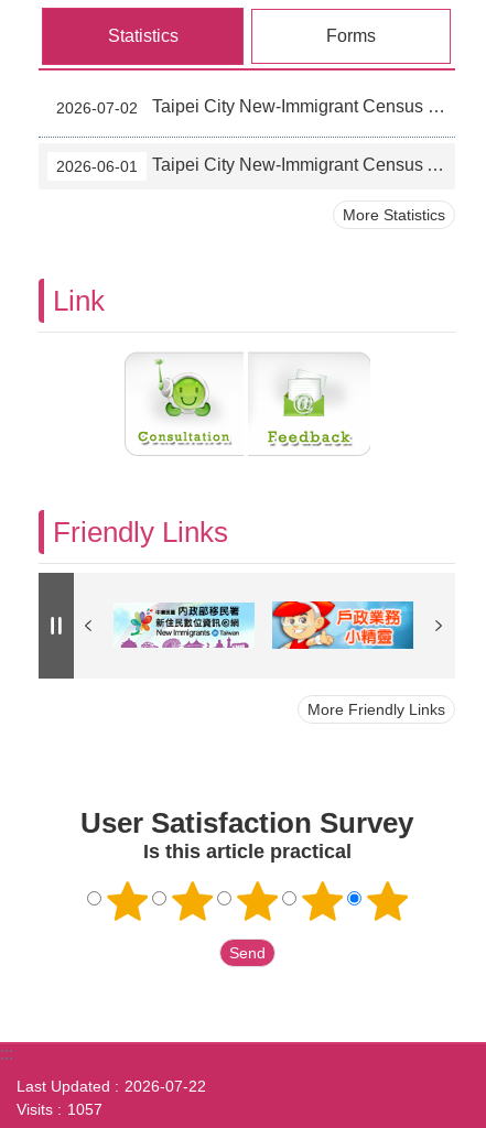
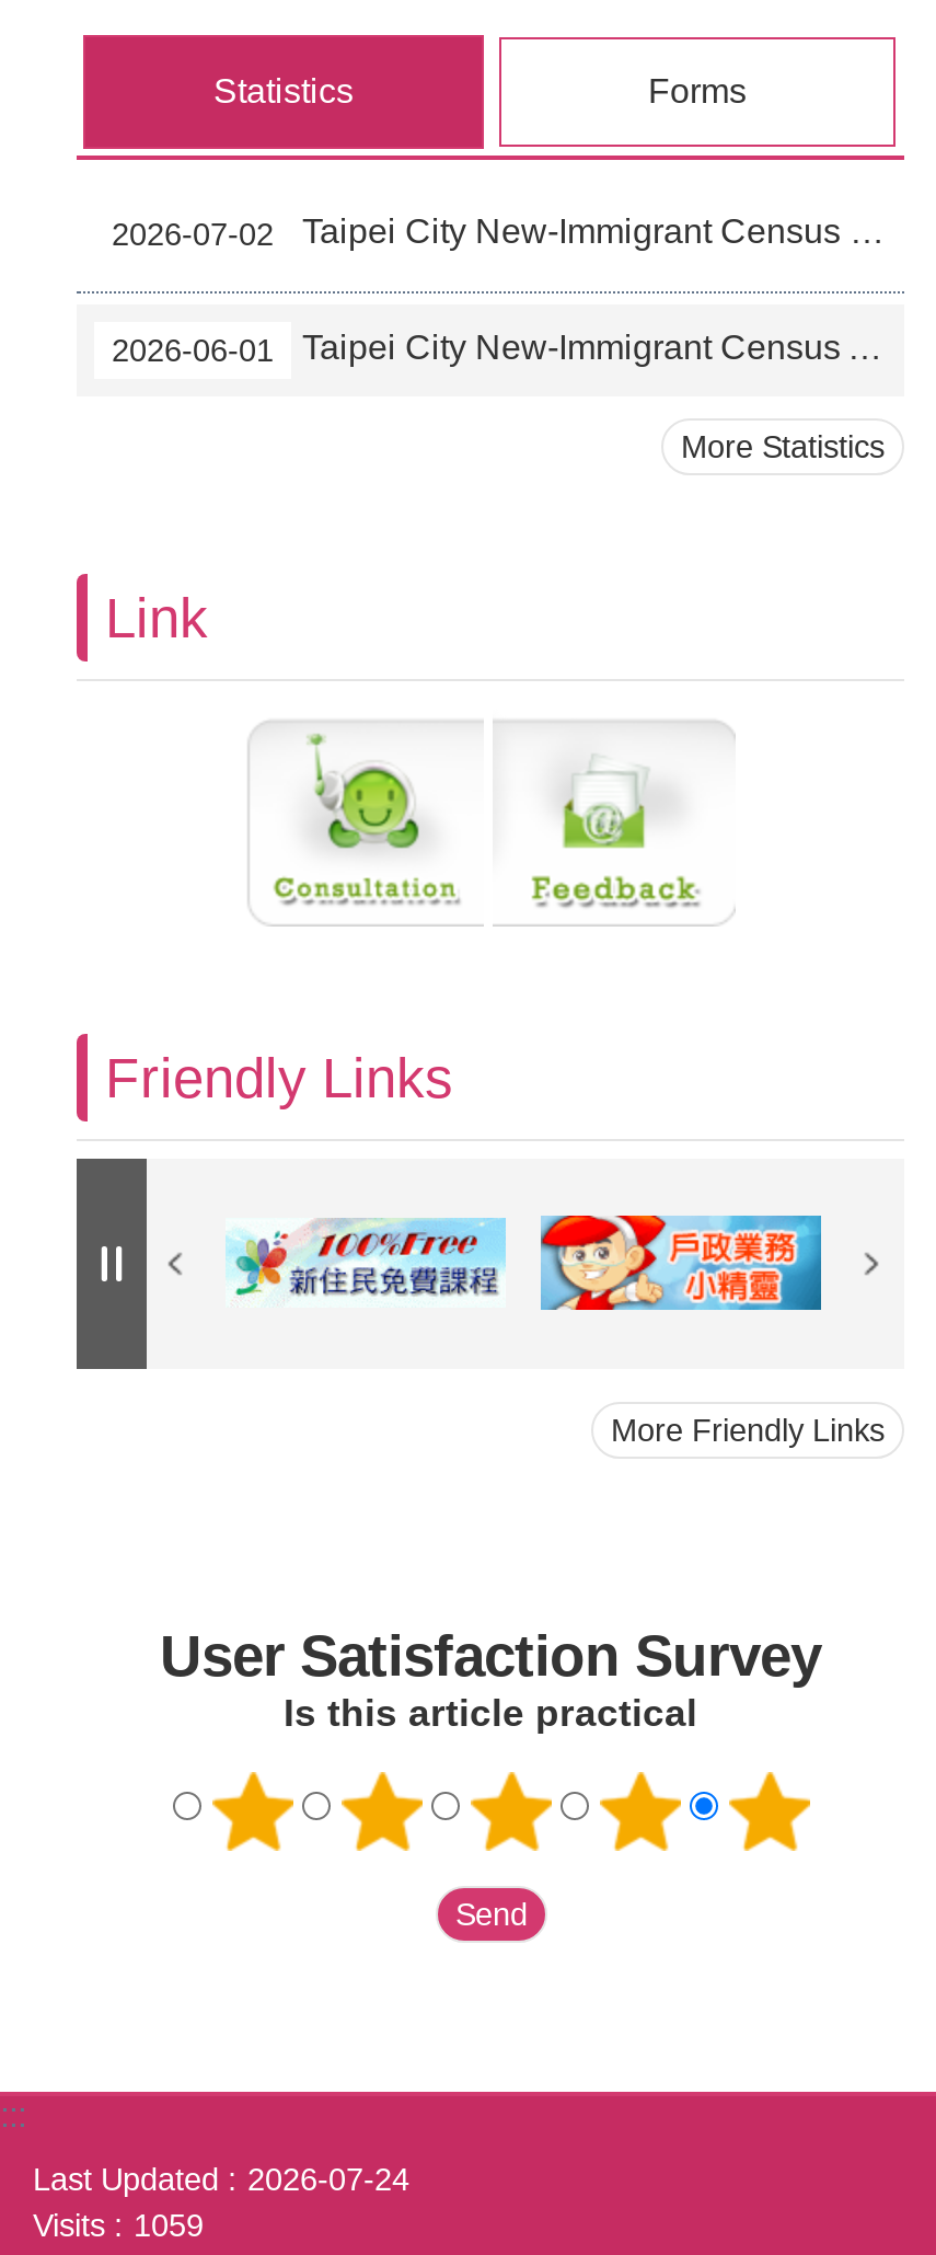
[119,606,250,649] [image] -> [234,1224,499,1308] [image]
[17,1077,206,1095] Last Updated 2026-07-22 -> [33,2161,409,2197] Last Updated 2026-07-24
[17,1100,102,1118] Visits 1057 -> [33,2207,204,2243] Visits 1059

